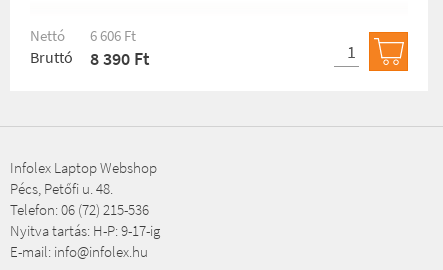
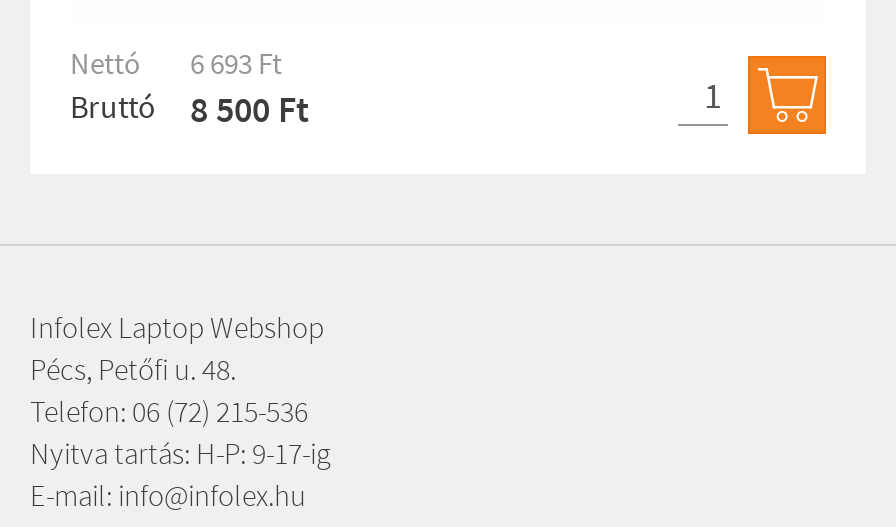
[30,26,136,45] Nettó 6 606 Ft -> [70,44,282,82] Nettó 6 693 Ft
[30,47,150,70] Bruttó 8 390 Ft -> [70,86,310,132] Bruttó 8 500 Ft

